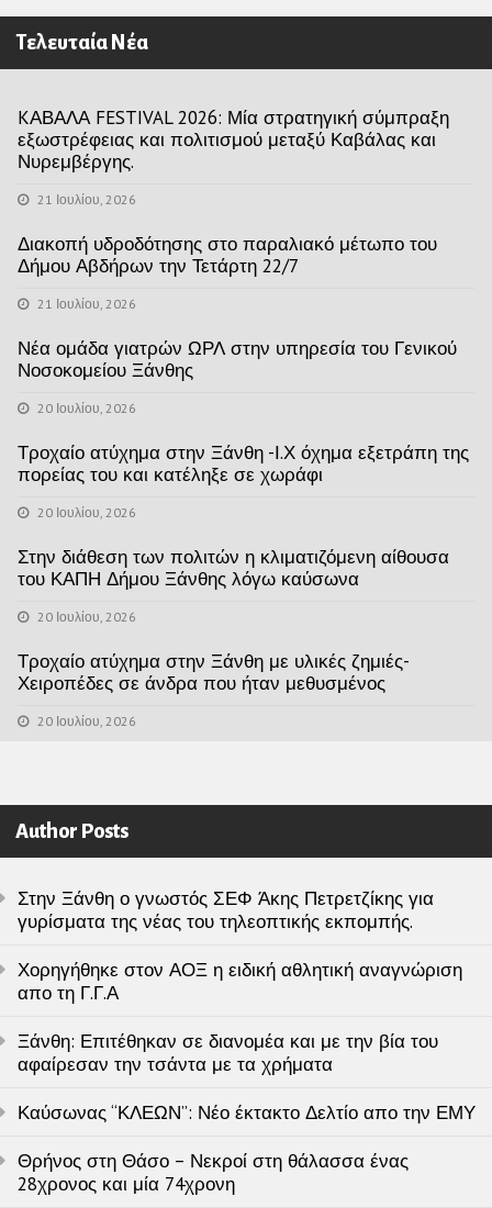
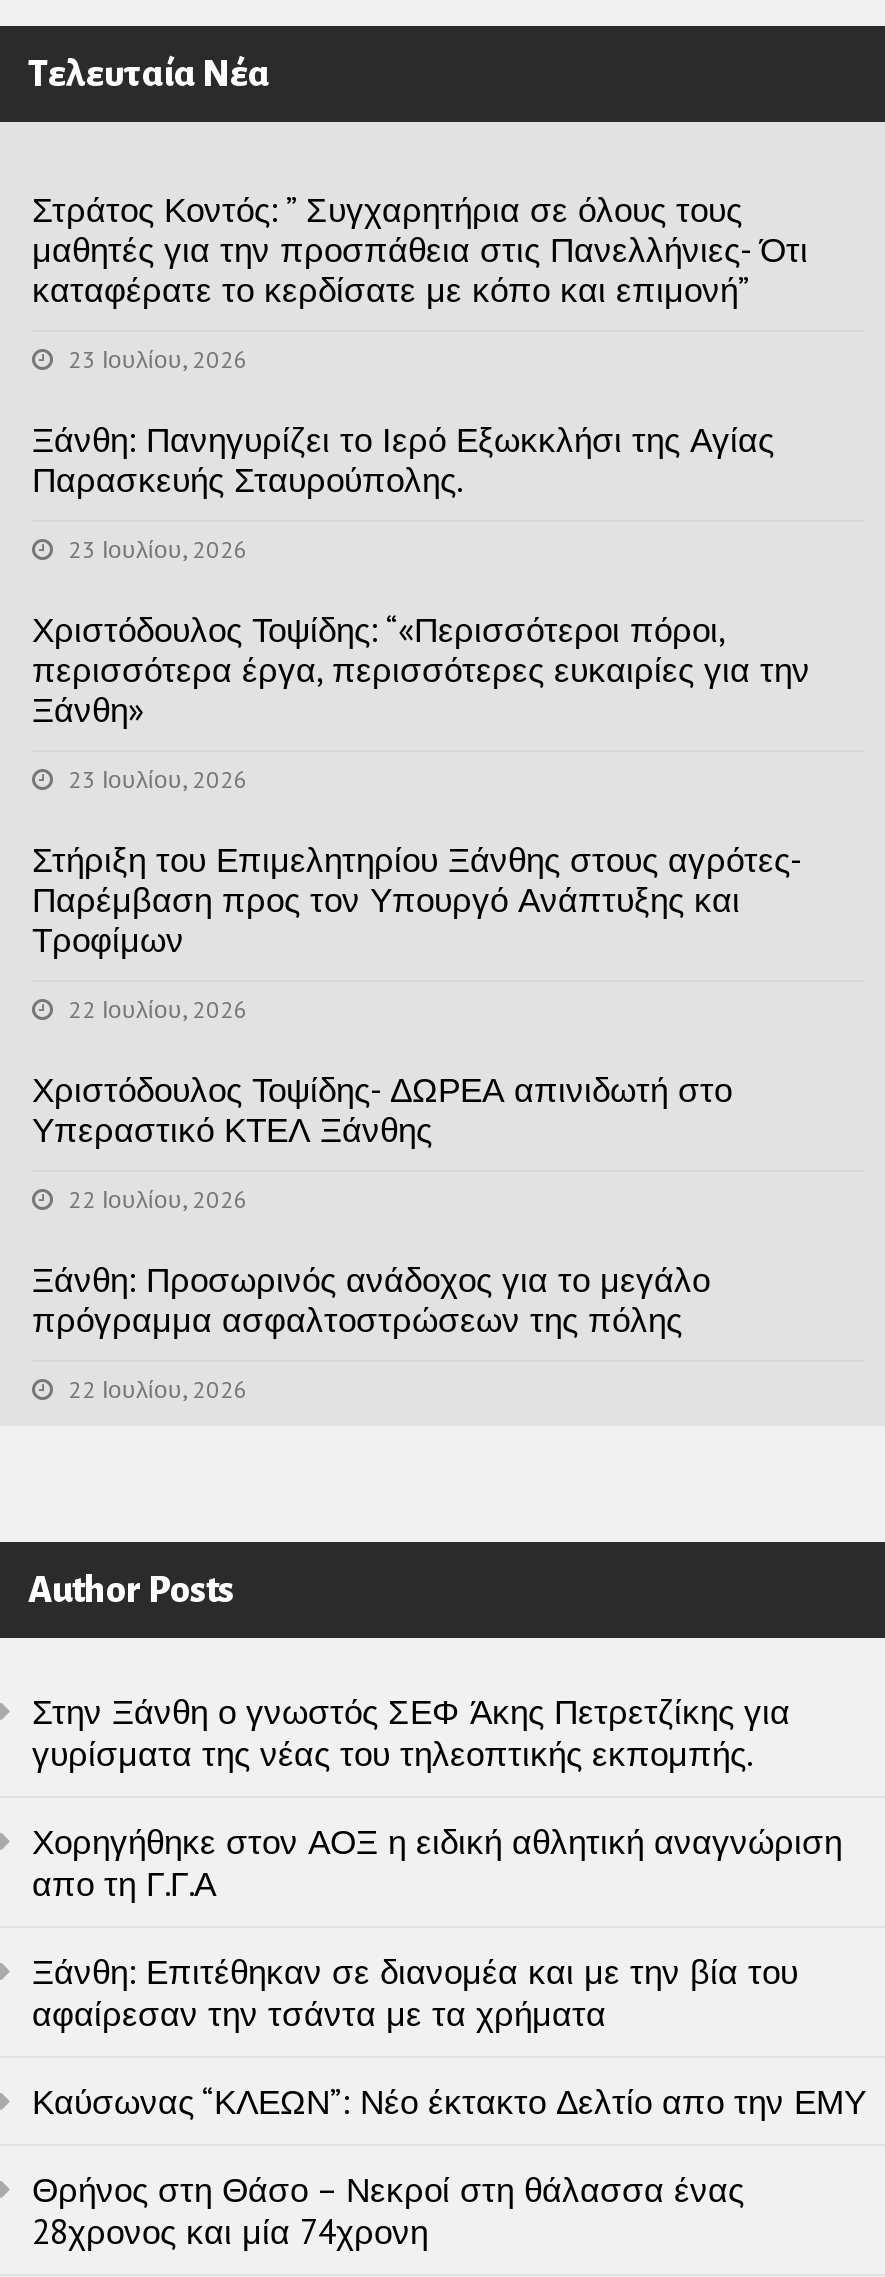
[18,105,449,173] KΑΒΑΛΑ FESTIVAL 2026: Μία στρατηγική σύμπραξη | εξωστρέφειας και πολιτισμού μεταξύ Καβάλας και | Νυρεμβέργης. -> [32,188,808,312] Στράτος Κοντός: ” Συγχαρητήρια σε όλους τους | μαθητές για την προσπάθεια στις Πανελλήνιες- Ότι | καταφέρατε το κερδίσατε με κόπο και επιμονή”
[34,191,136,207] 21 Ιουλίου, 2026 -> [62,344,248,374] 23 Ιουλίου, 2026
[18,231,437,277] Διακοπή υδροδότησης στο παραλιακό μέτωπο του | Δήμου Αβδήρων την Τετάρτη 22/7 -> [32,418,774,502] Ξάνθη: Πανηγυρίζει το Ιερό Εξωκκλήσι της Αγίας | Παρασκευής Σταυρούπολης.
[34,295,136,311] 21 Ιουλίου, 2026 -> [62,534,248,564] 23 Ιουλίου, 2026
[18,335,457,382] Νέα ομάδα γιατρών ΩΡΛ στην υπηρεσία του Γενικού | Νοσοκομείου Ξάνθης -> [32,608,810,732] Χριστόδουλος Τοψίδης: “«Περισσότεροι πόροι, | περισσότερα έργα, περισσότερες ευκαιρίες για την | Ξάνθη»
[34,399,136,416] 20 Ιουλίου, 2026 -> [62,764,248,794] 23 Ιουλίου, 2026
[18,440,469,486] Τροχαίο ατύχημα στην Ξάνθη -Ι.Χ όχημα εξετράπη της | πορείας του και κατέληξε σε χωράφι -> [32,838,800,962] Στήριξη του Επιμελητηρίου Ξάνθης στους αγρότες- | Παρέμβαση προς τον Υπουργό Ανάπτυξης και | Τροφίμων
[34,504,136,520] 20 Ιουλίου, 2026 -> [62,994,248,1024] 22 Ιουλίου, 2026
[18,544,449,590] Στην διάθεση των πολιτών η κλιματιζόμενη αίθουσα | του ΚΑΠΗ Δήμου Ξάνθης λόγω καύσωνα -> [32,1068,732,1152] Χριστόδουλος Τοψίδης- ΔΩΡΕΑ απινιδωτή στο | Υπεραστικό ΚΤΕΛ Ξάνθης
[34,608,136,624] 20 Ιουλίου, 2026 -> [62,1184,248,1214] 22 Ιουλίου, 2026
[18,648,409,695] Τροχαίο ατύχημα στην Ξάνθη με υλικές ζημιές- | Χειροπέδες σε άνδρα που ήταν μεθυσμένος -> [32,1258,710,1342] Ξάνθη: Προσωρινός ανάδοχος για το μεγάλο | πρόγραμμα ασφαλτοστρώσεων της πόλης
[34,712,136,729] 20 Ιουλίου, 2026 -> [62,1374,248,1404] 22 Ιουλίου, 2026

